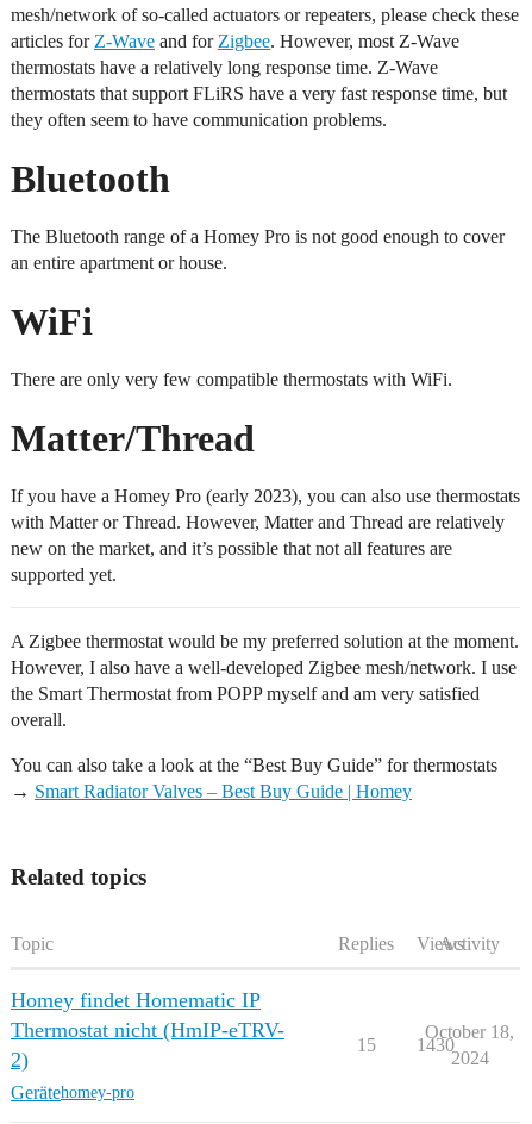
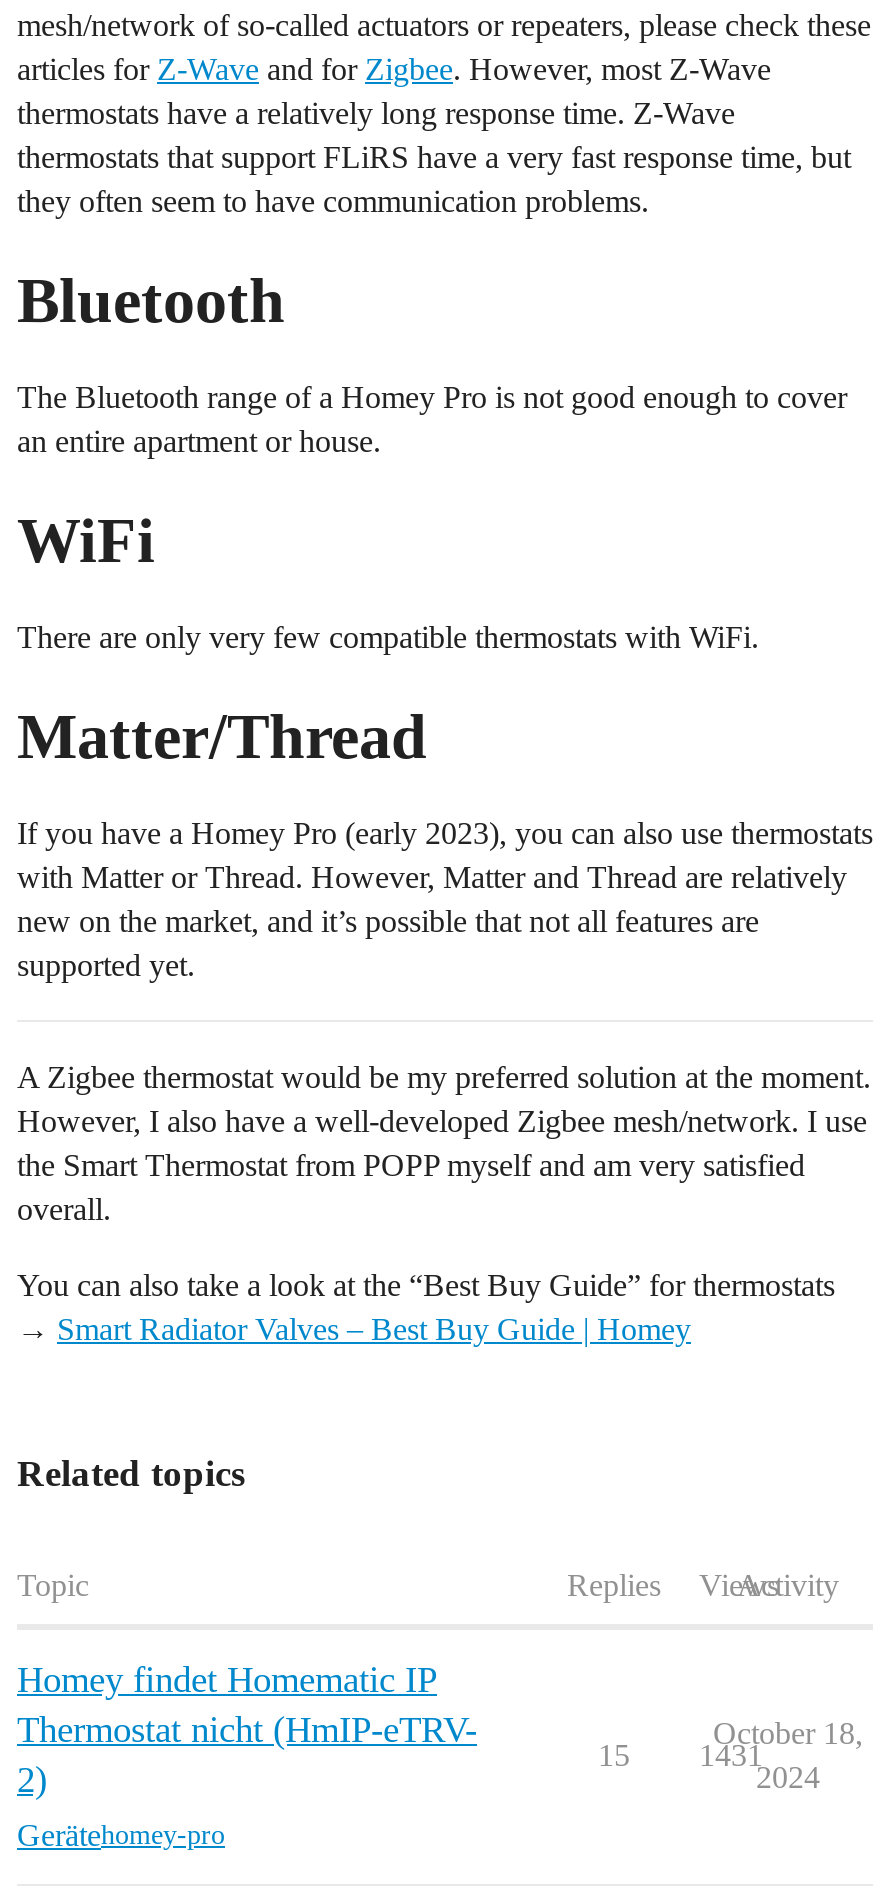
[417,1034,455,1054] 1430 -> [699,1737,763,1771] 1431

